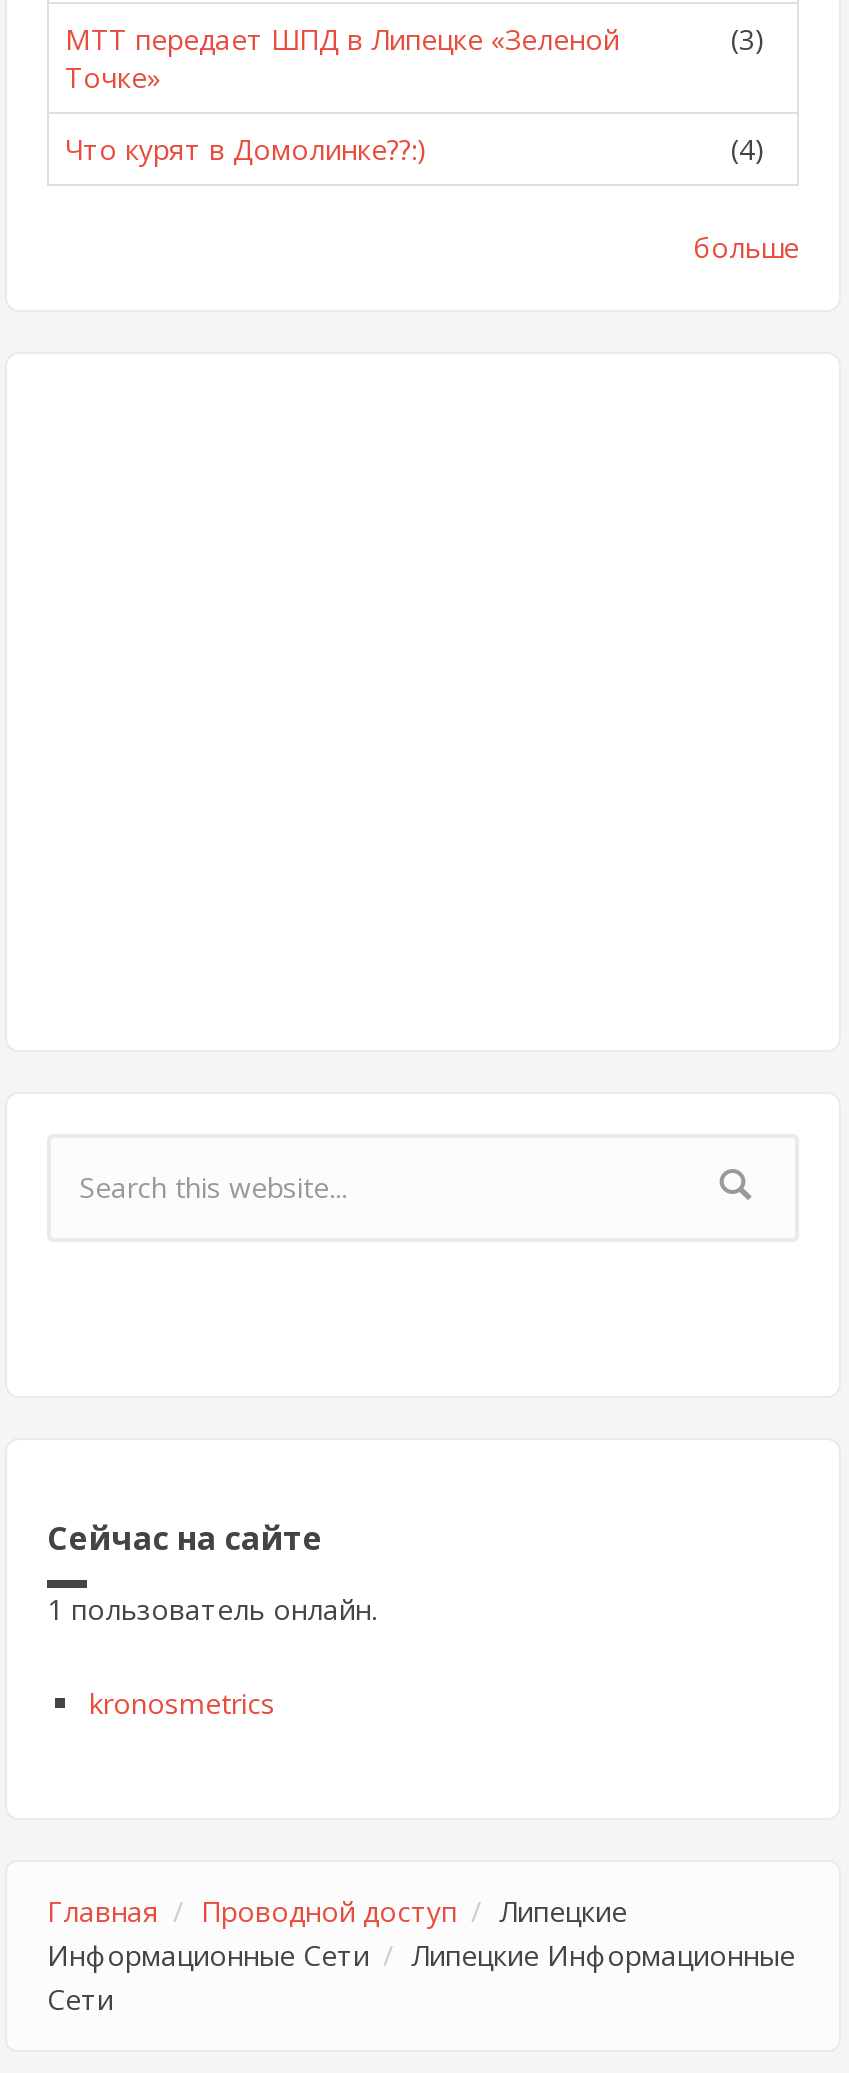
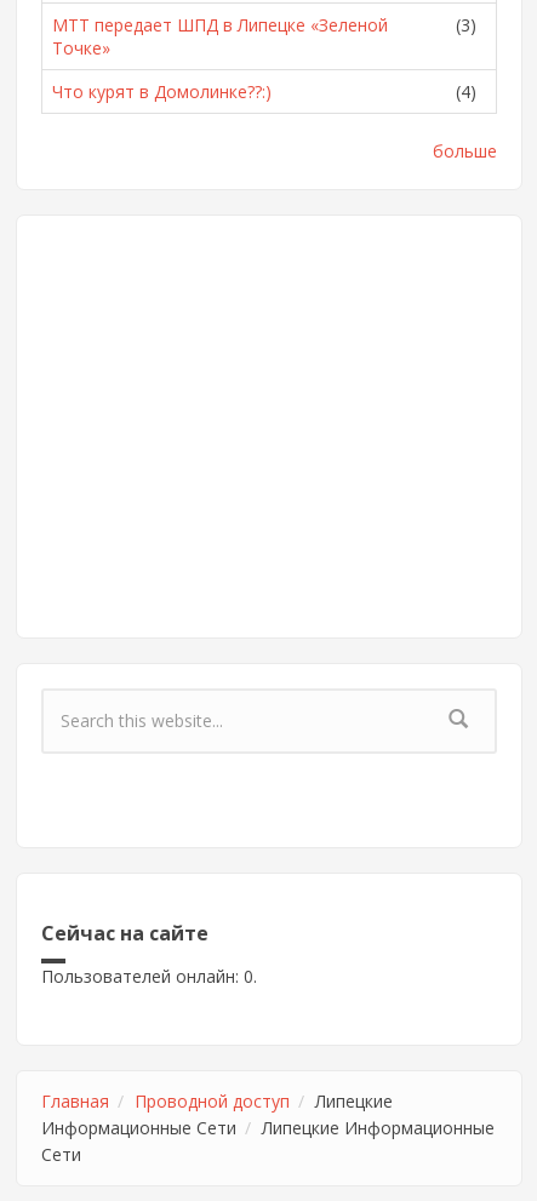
[47,1590,377,1722] 1 пользователь онлайн. | kronosmetrics -> [41,965,257,988] Пользователей онлайн: 0.

